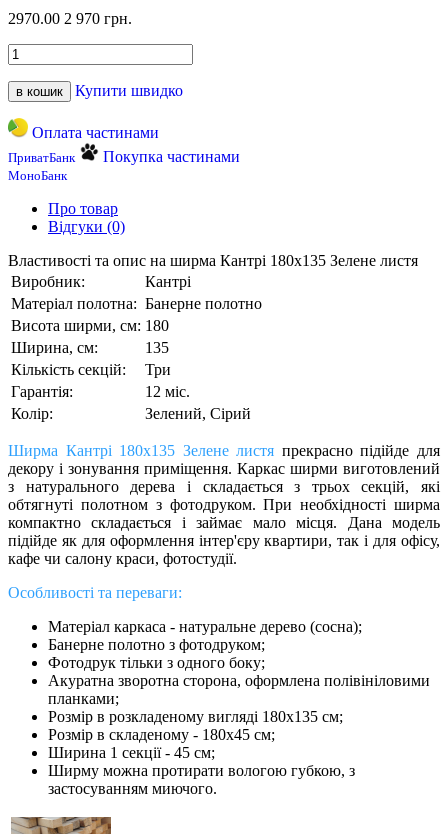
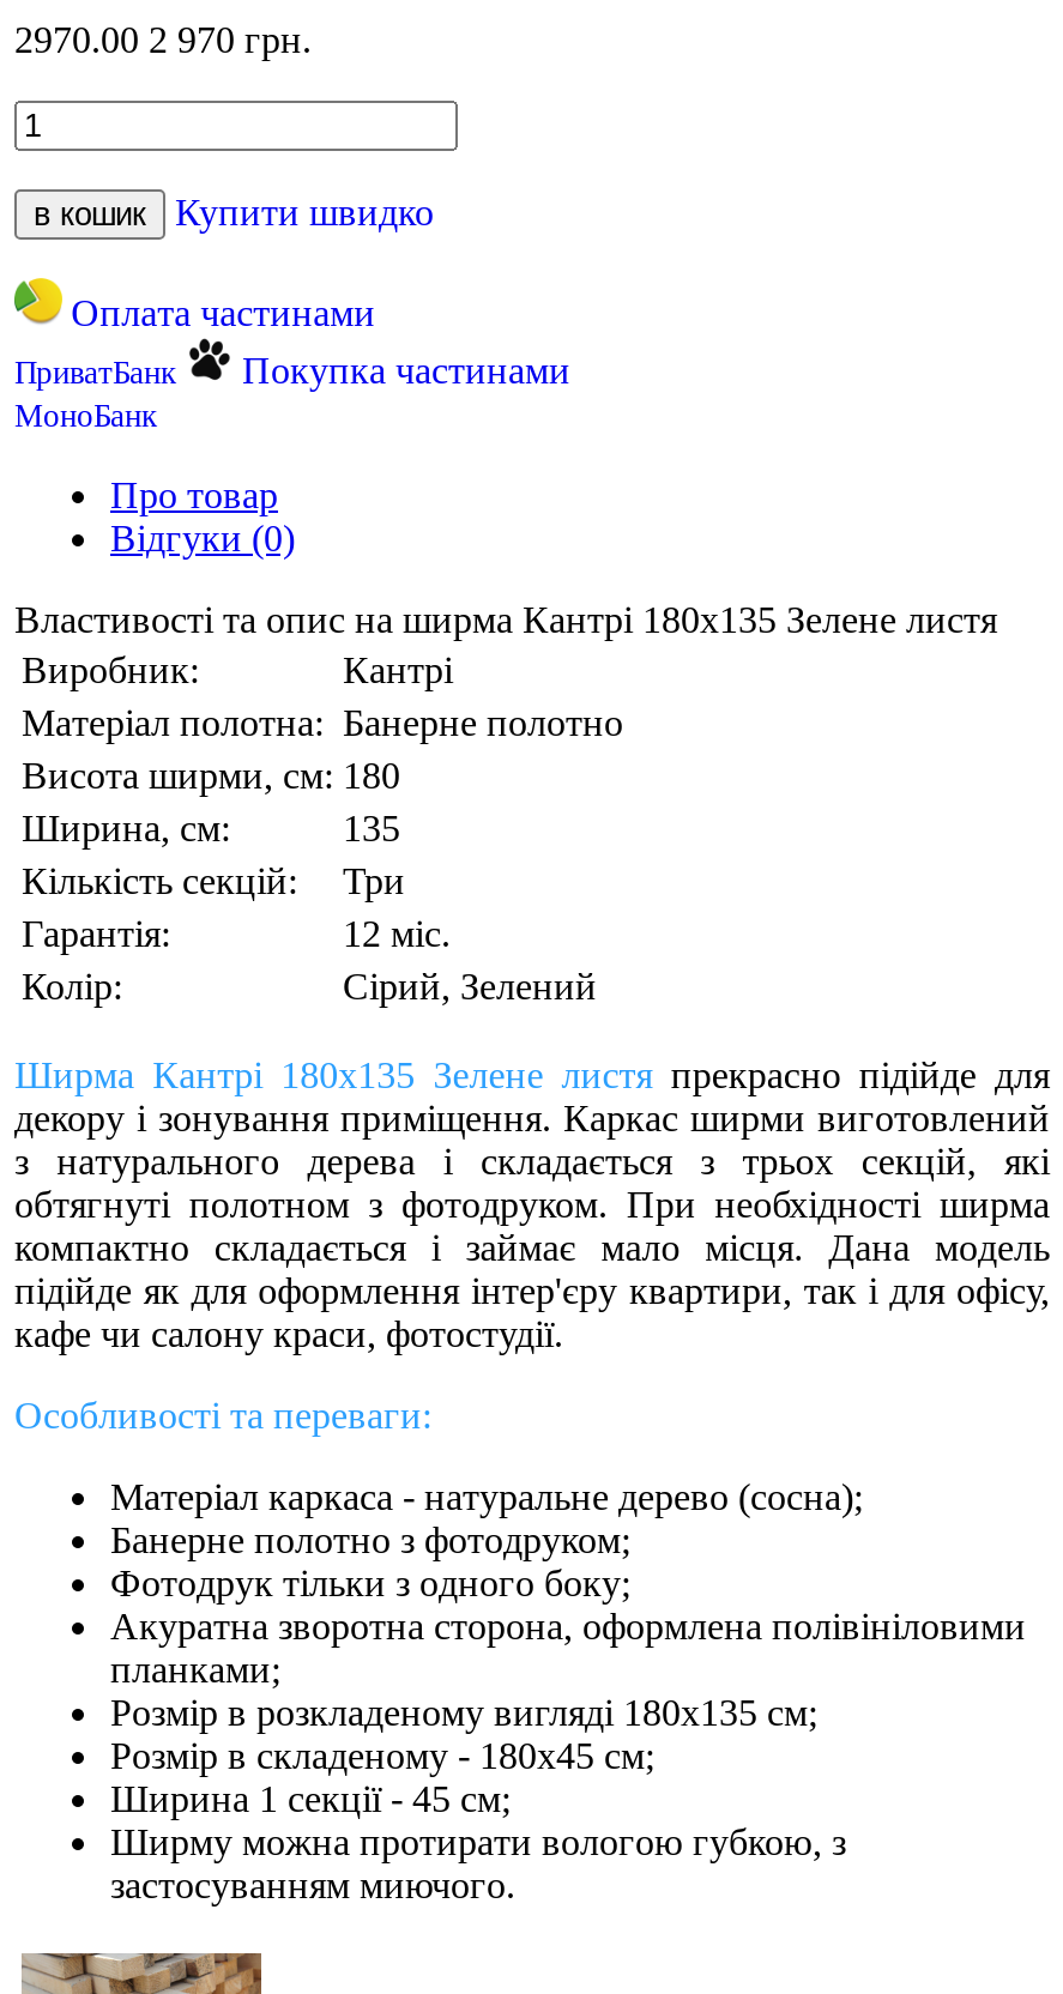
[145,405,251,422] Зелений, Сірий -> [343,967,597,1008] Сірий, Зелений

